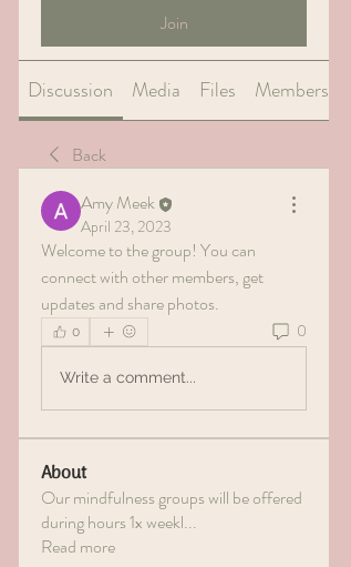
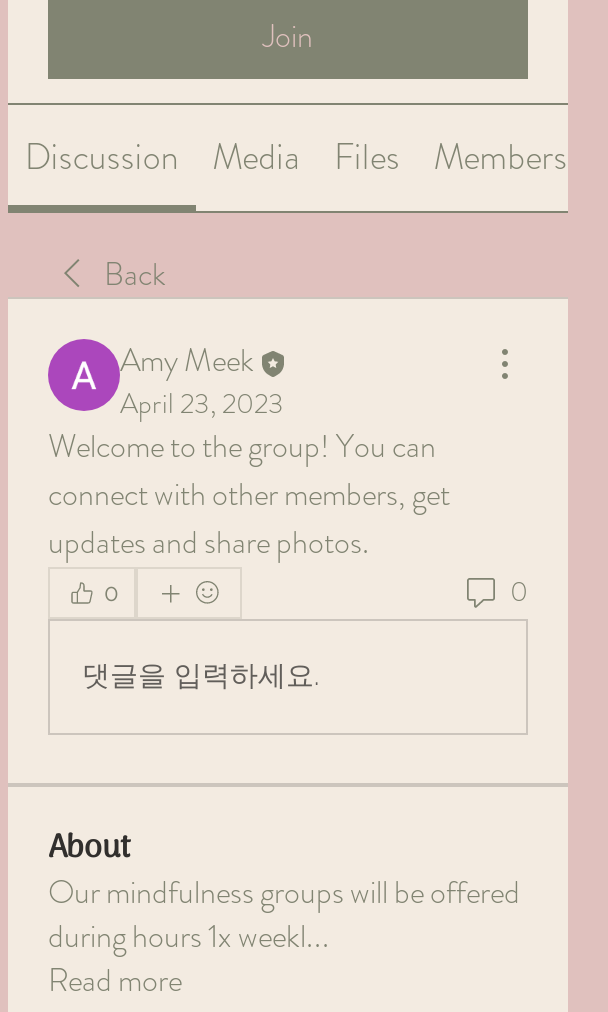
[60,369,196,386] Write a comment... -> [82,660,320,692] 댓글을 입력하세요.

